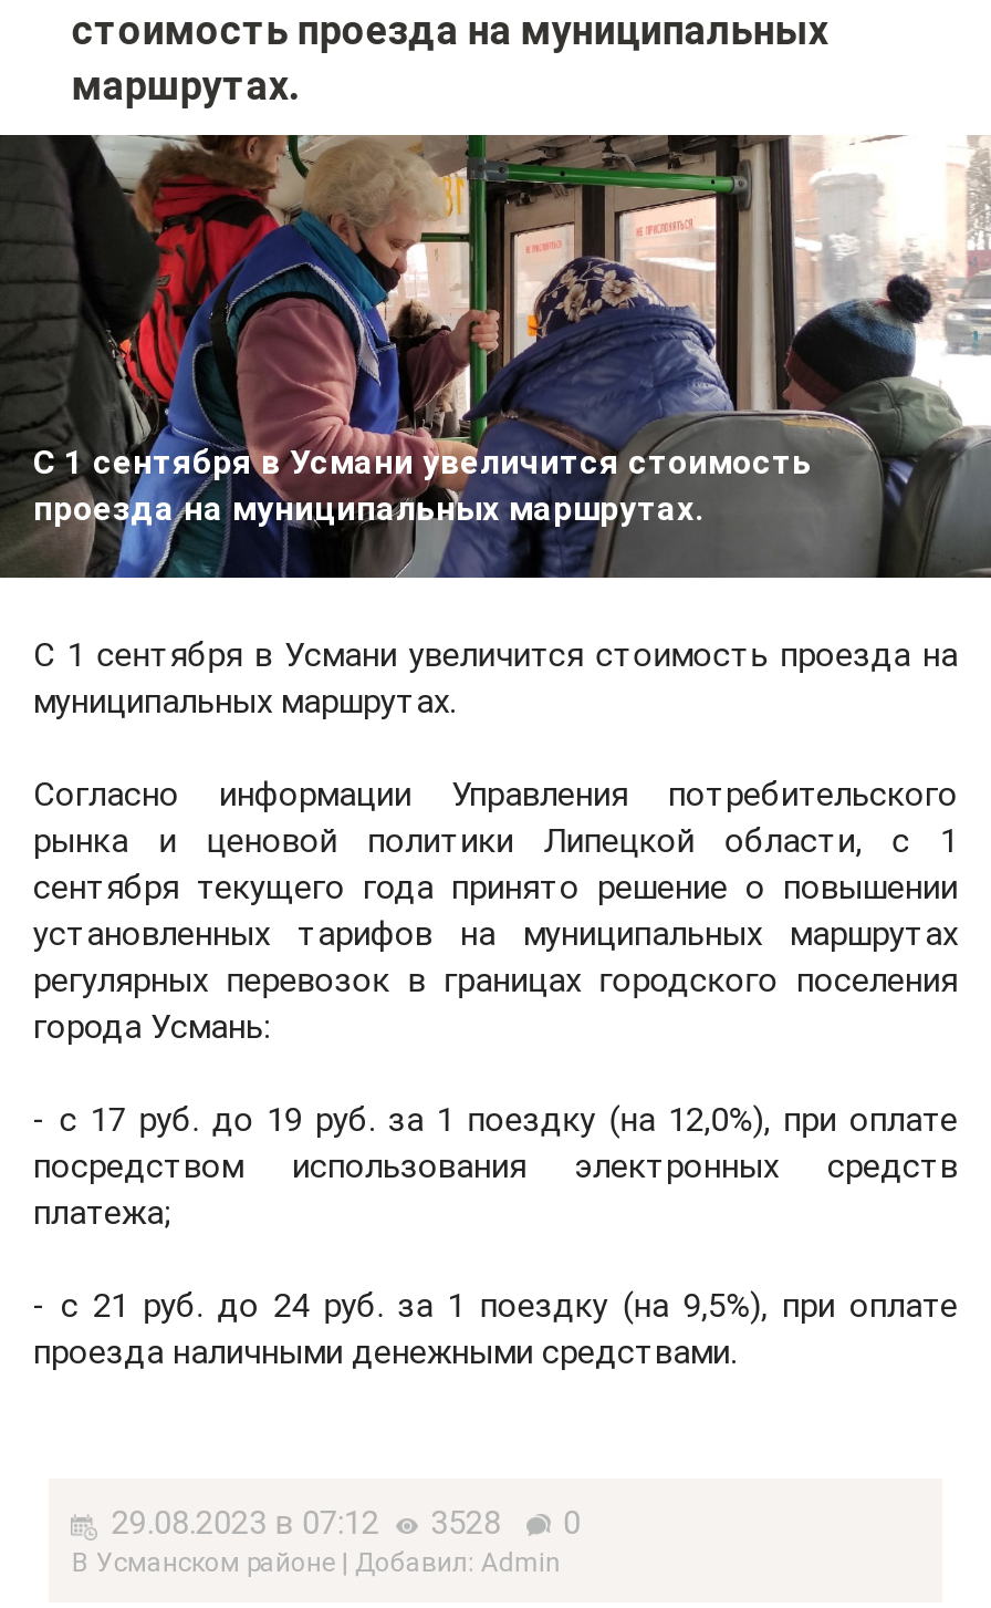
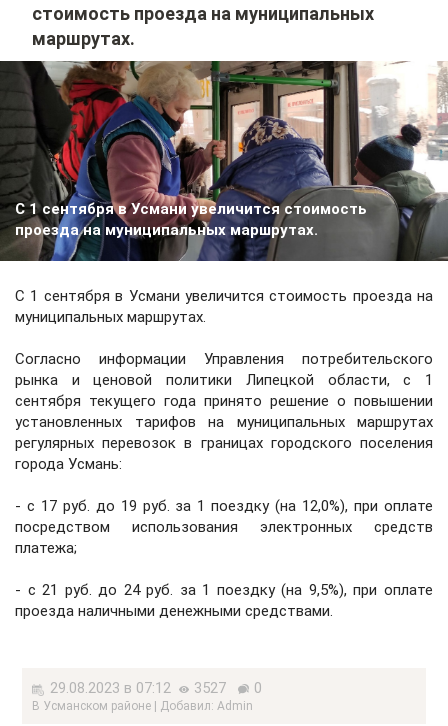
[111,1503,580,1543] 29.08.2023 в 07:12 3528 0 -> [50,679,262,697] 29.08.2023 в 07:12 3527 0

